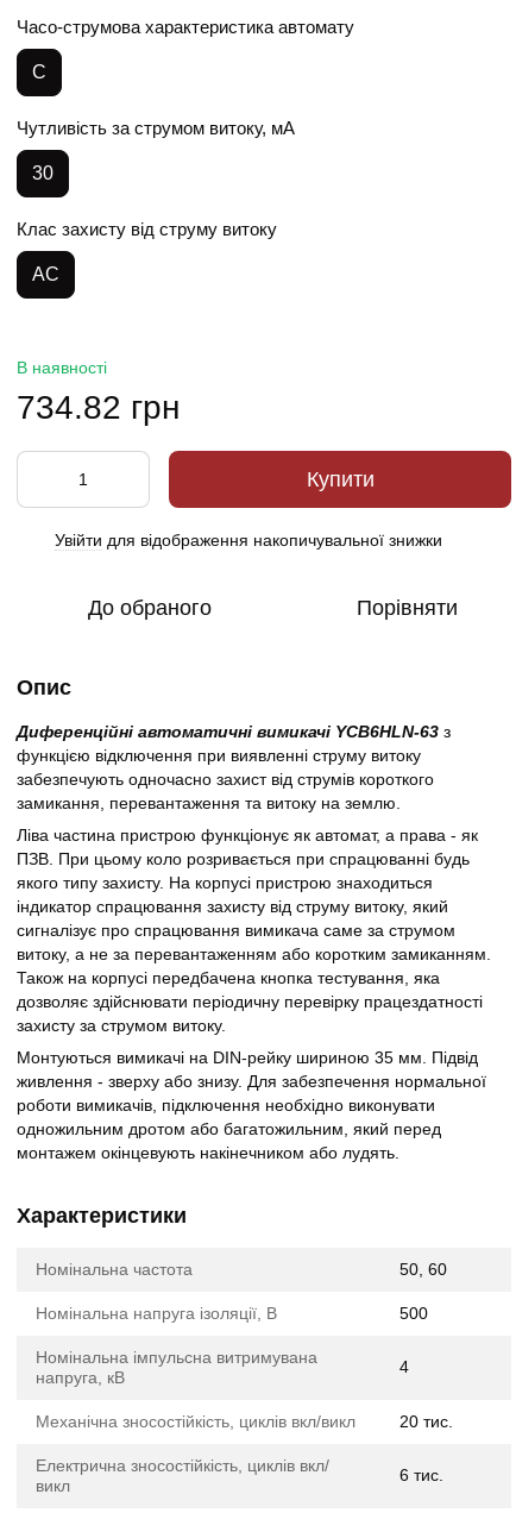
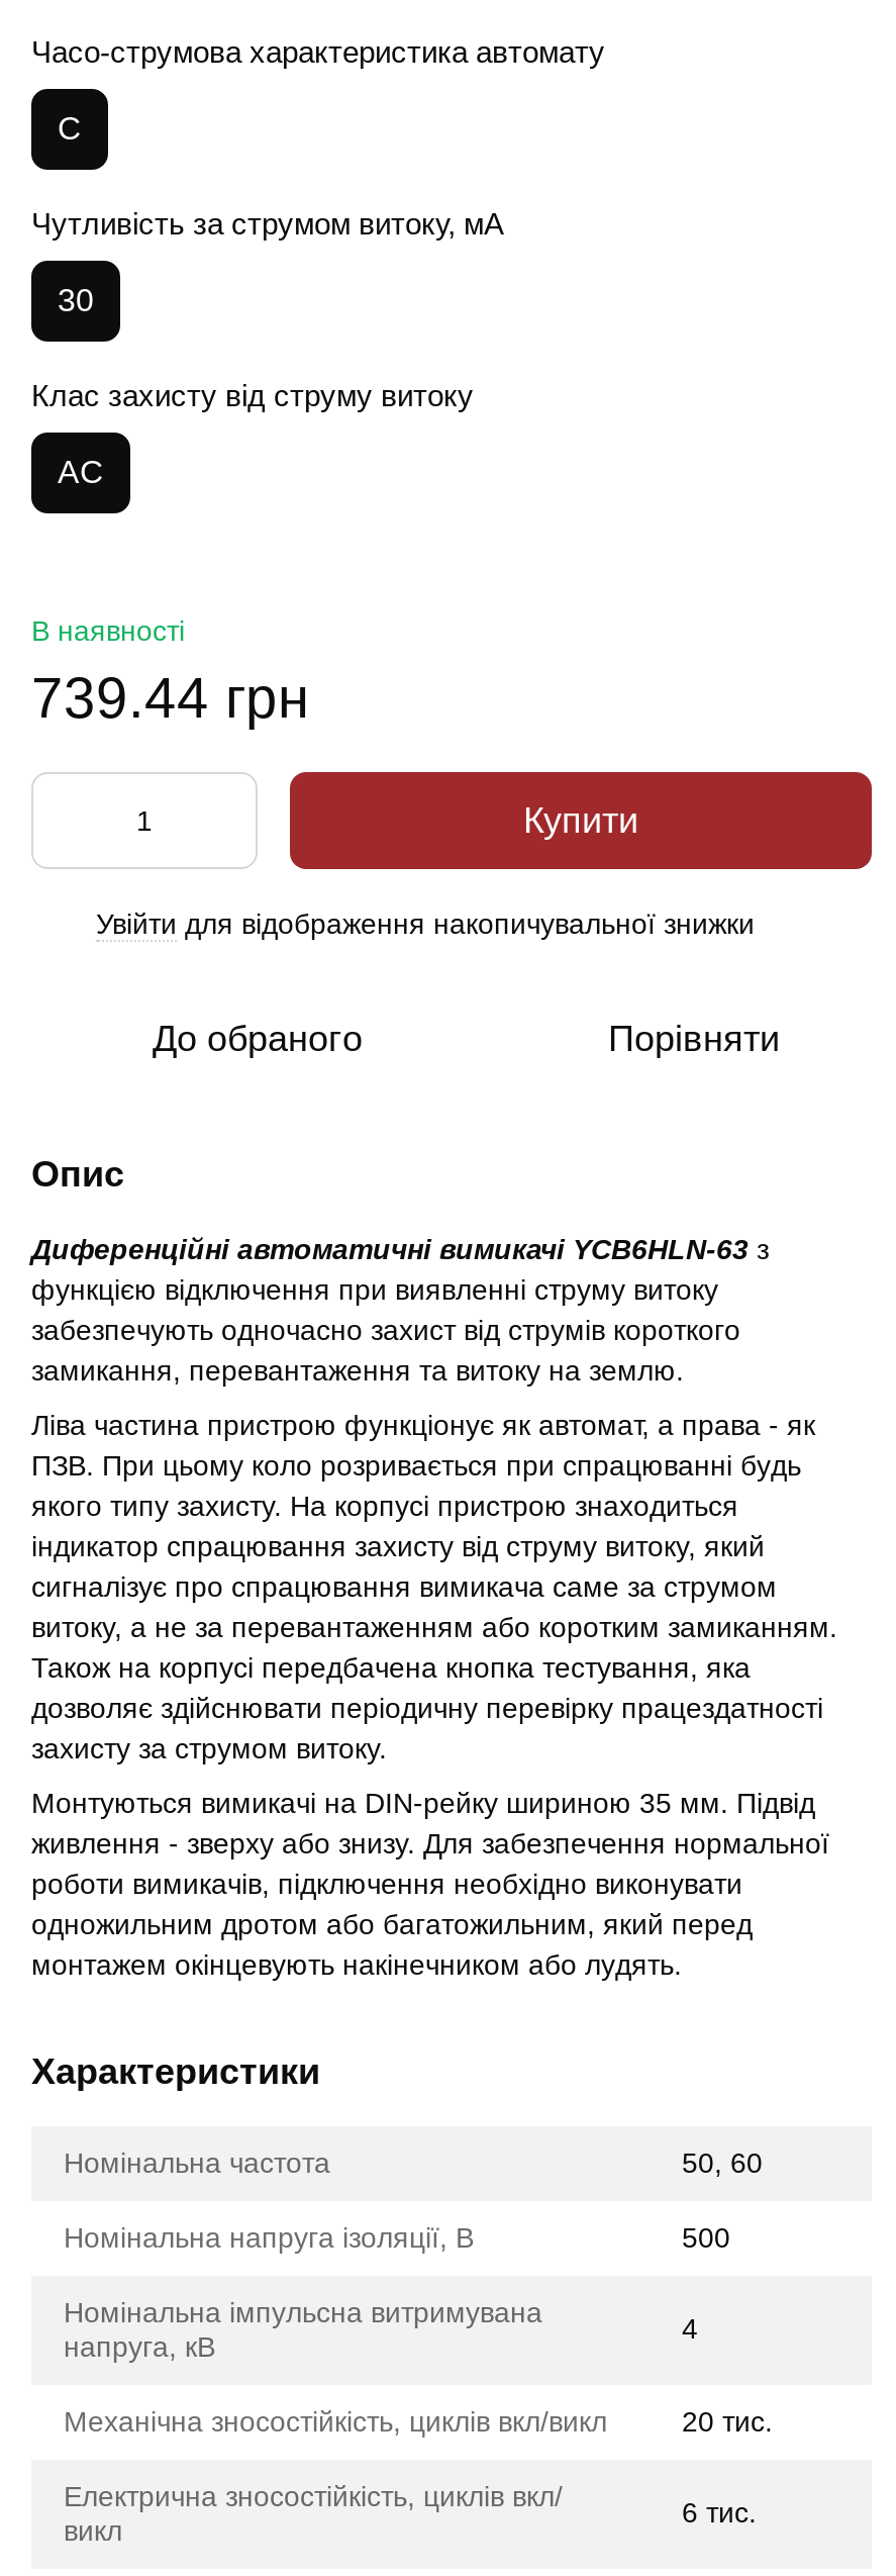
[17,389,180,426] 734.82 грн -> [31,667,308,730] 739.44 грн

